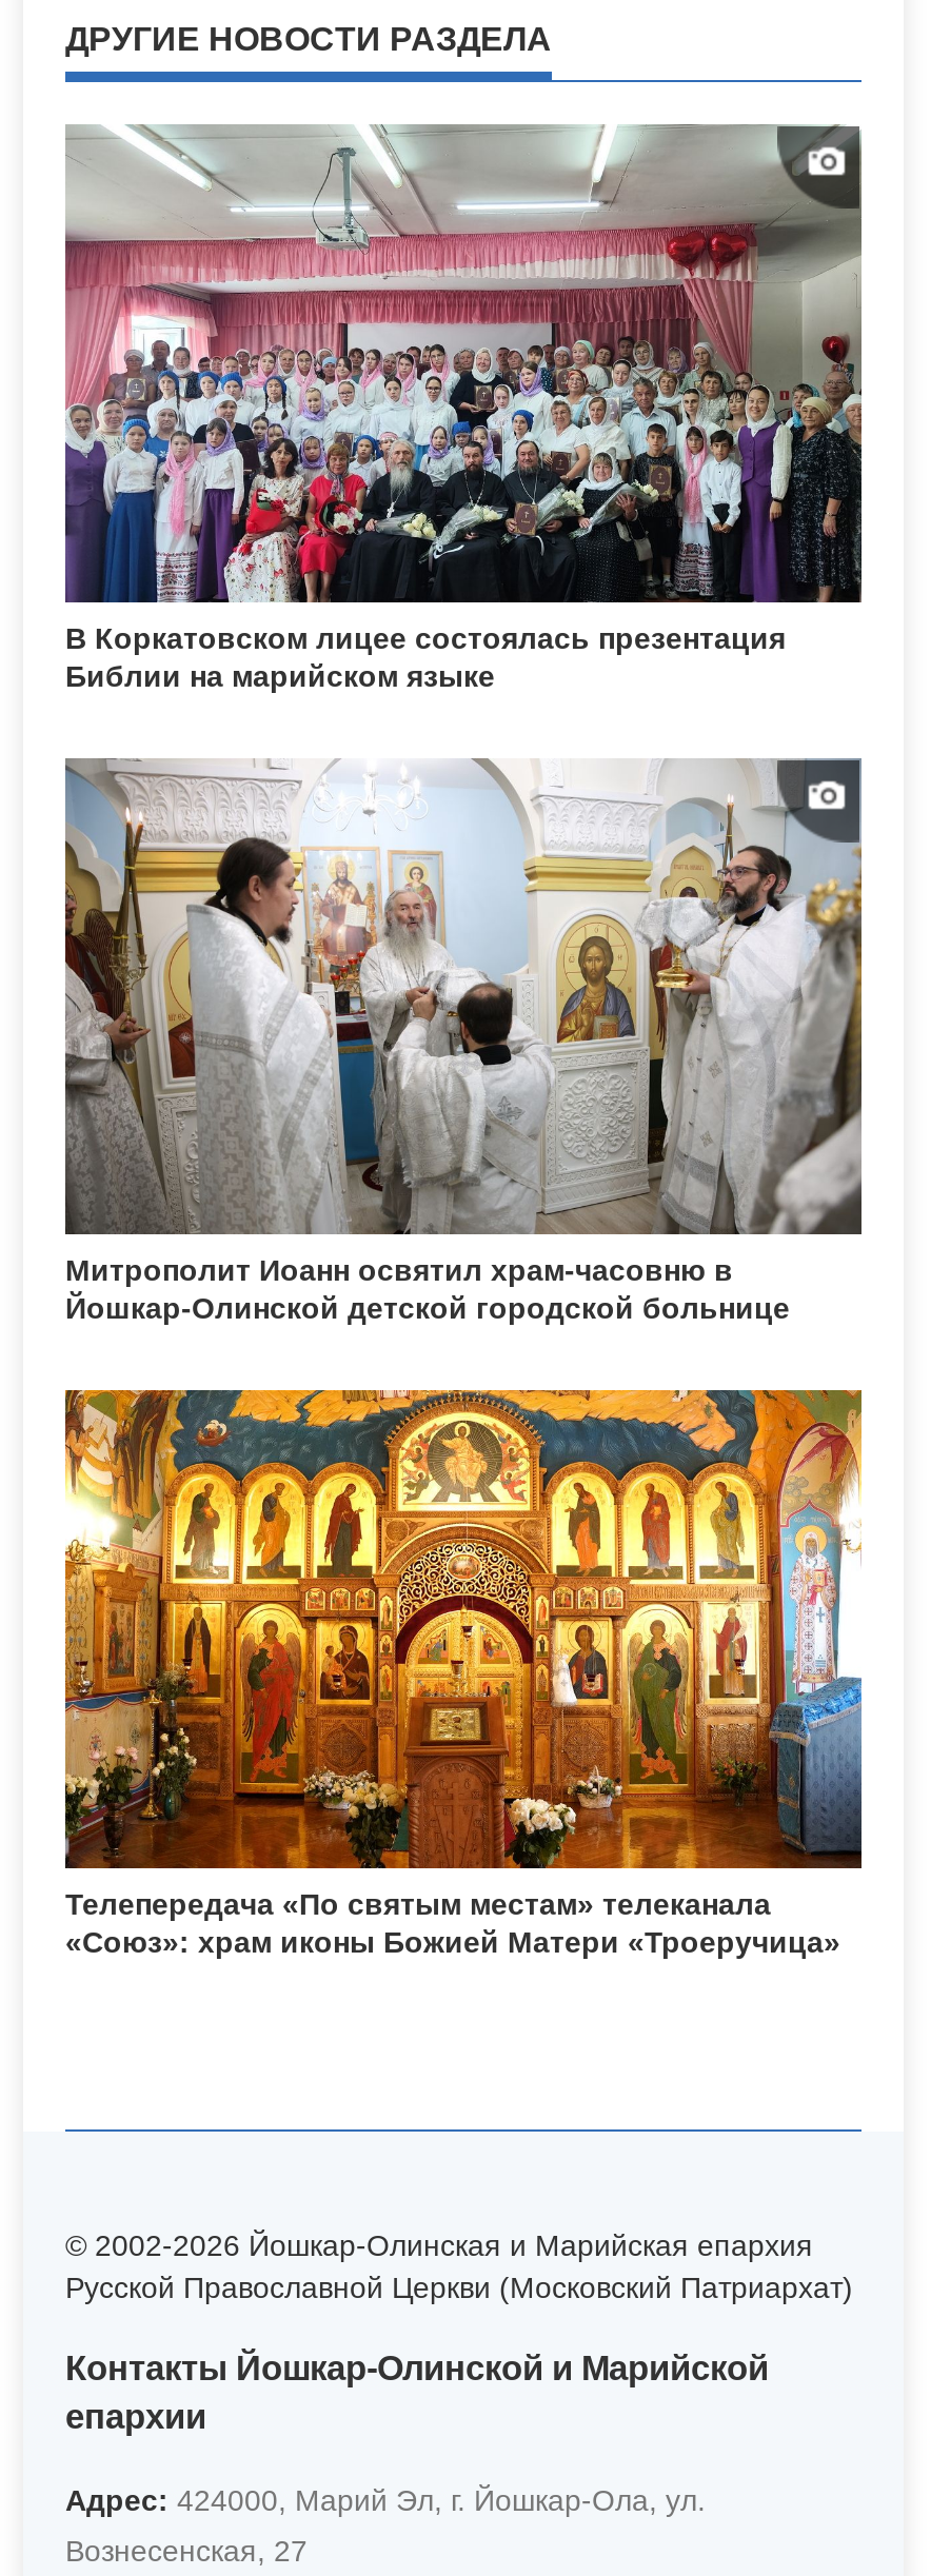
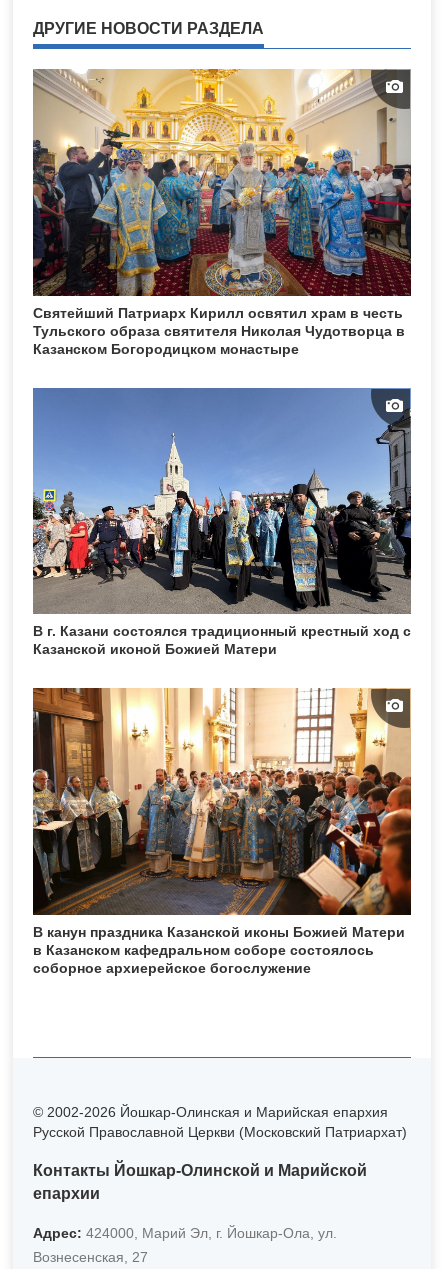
[65,122,864,529] [image] -> [32,68,411,297] [image]
[65,621,786,692] В Коркатовском лицее состоялась презентация | Библии на марийском языке -> [33,305,405,357] Святейший Патриарх Кирилл освятил храм в честь | Тульского образа святителя Николая Чудотворца в | Казанском Богородицком монастыре
[63,756,861,1326] [image] | Митрополит Иоанн освятил храм-часовню в | Йошкар-Олинской детской городской больнице -> [32,387,411,657] [image] | В г. Казани состоялся традиционный крестный ход с | Казанской иконой Божией Матери
[63,1388,864,1959] [image] | Телепередача «По святым местам» телеканала | «Союз»: храм иконы Божией Матери «Троеручица» -> [32,687,412,976] [image] | В канун праздника Казанской иконы Божией Матери | в Казанском кафедральном соборе состоялось | соборное архиерейское богослужение

